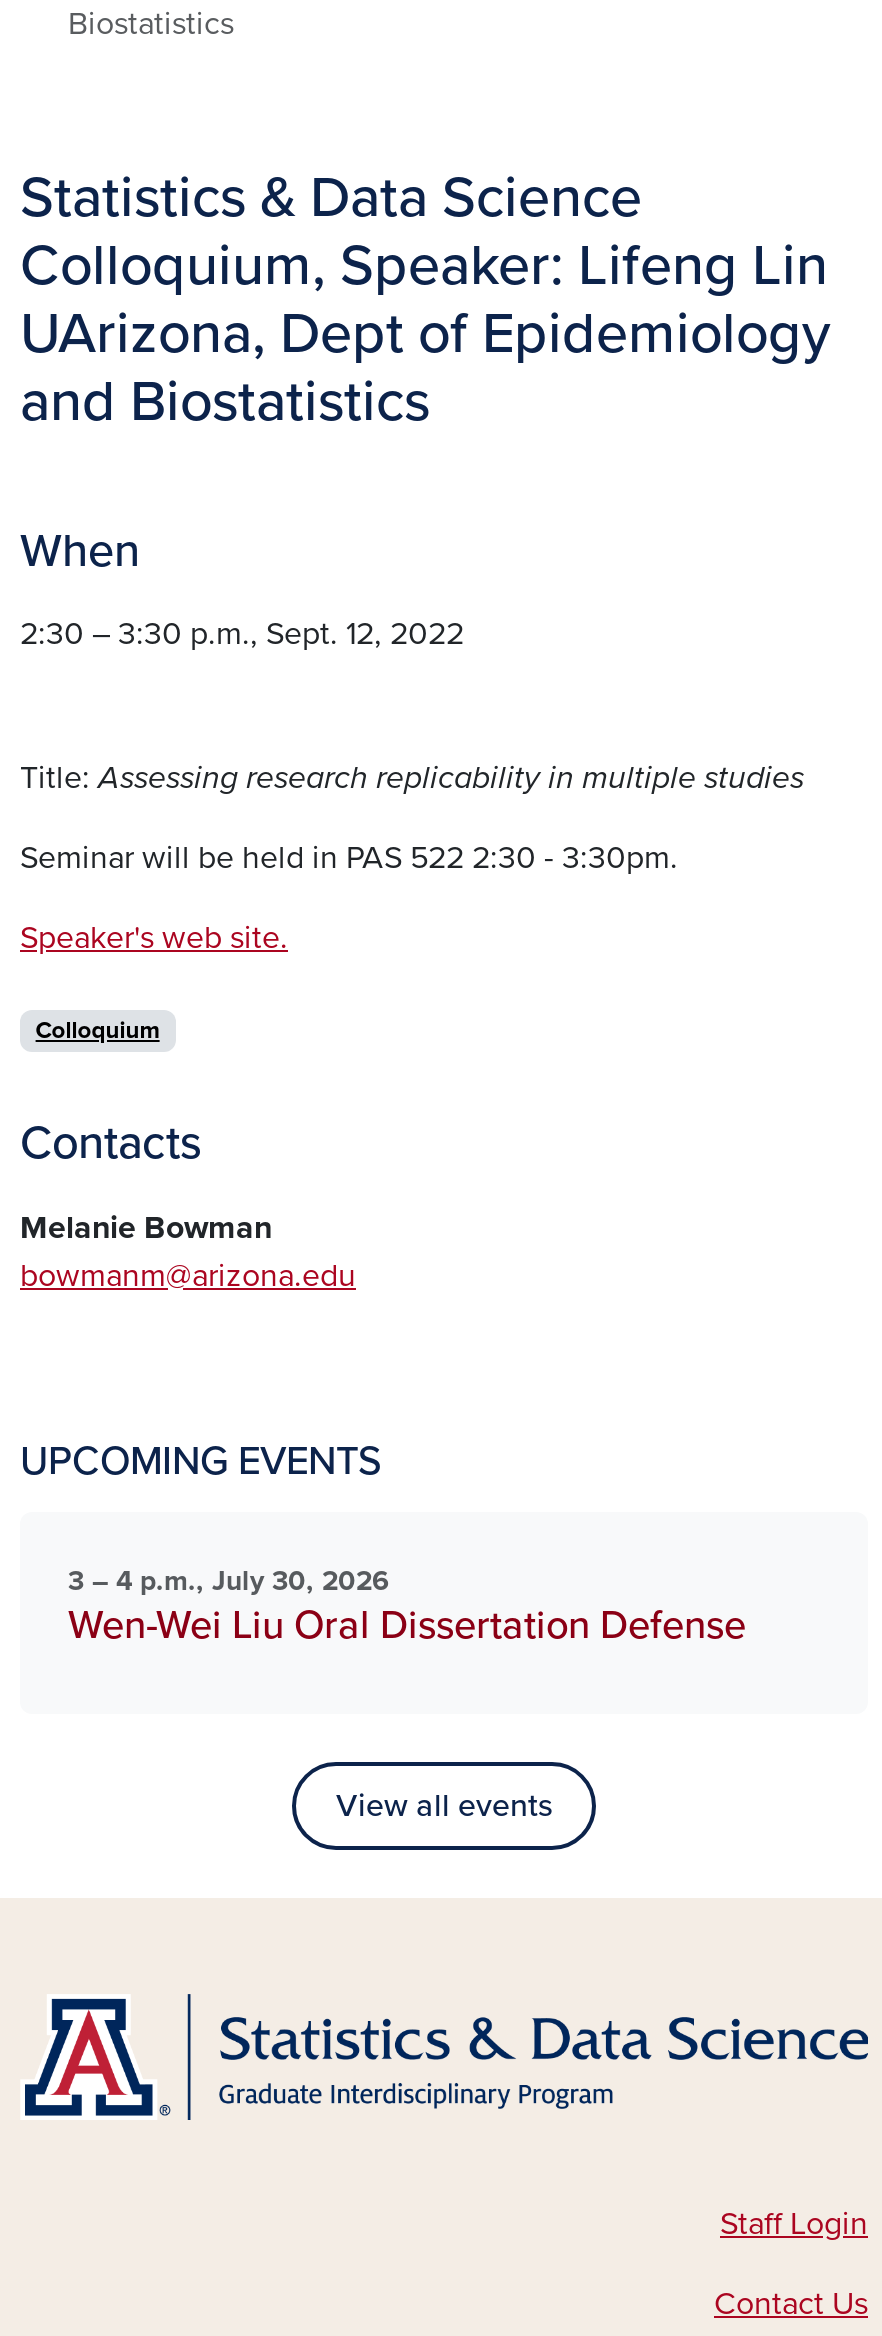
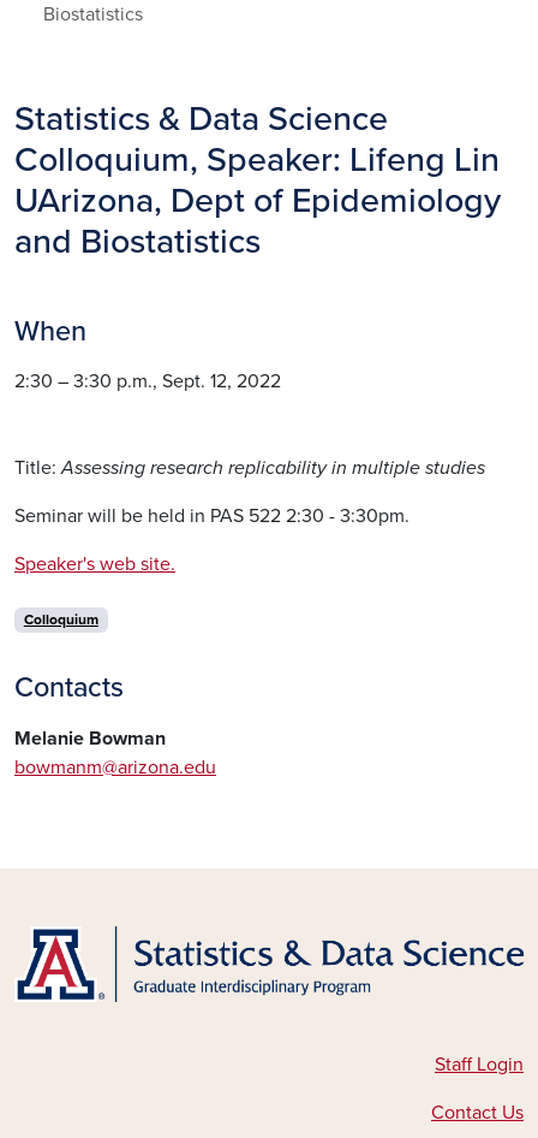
[20,1438,746,1650] UPCOMING EVENTS | 3 – 4 p.m., July 30, 2026 | Wen-Wei Liu Oral Dissertation Defense -> none
[336,1786,552,1826] View all events -> none

